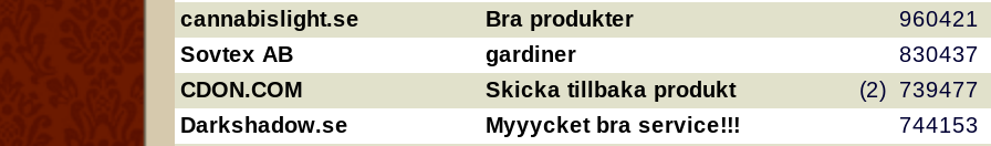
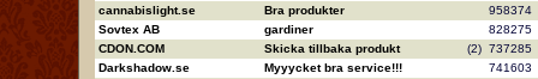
[899,7,991,31] 960421 -> [488,4,538,17] 958374
[899,42,991,66] 830437 -> [488,23,538,36] 828275
[859,77,991,102] (2) 739477 -> [467,42,538,55] (2) 737285
[899,113,991,137] 744153 -> [488,61,538,74] 741603

